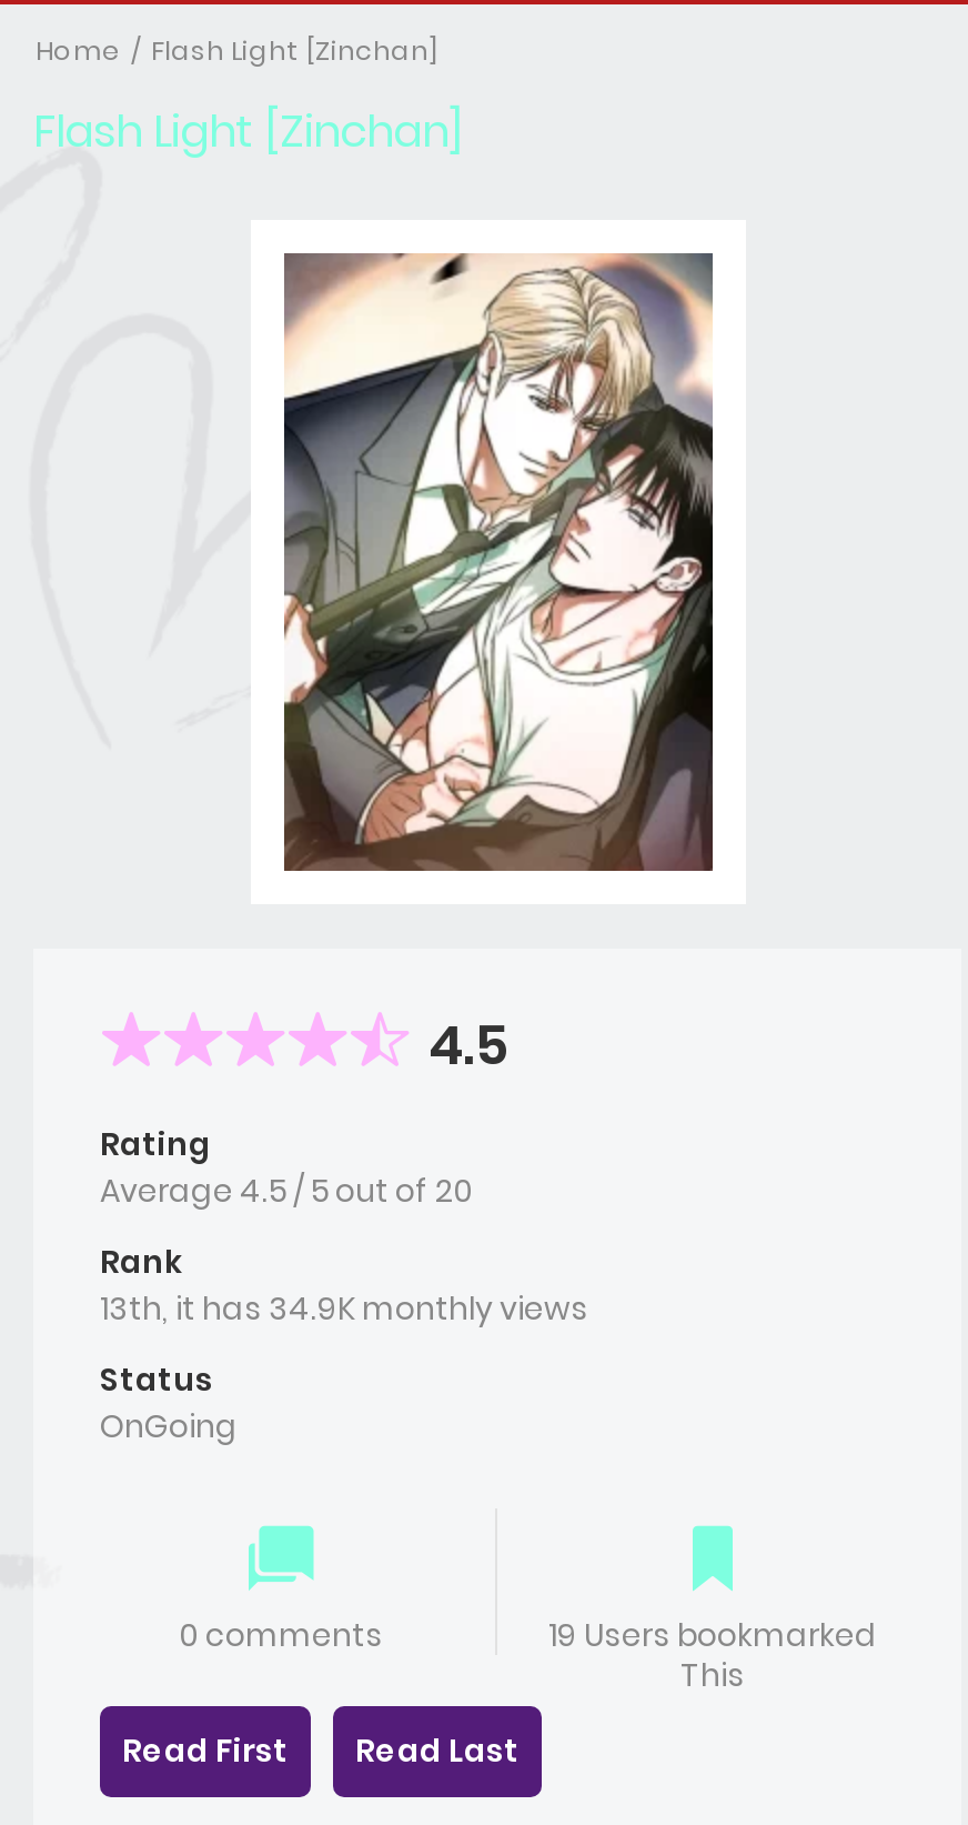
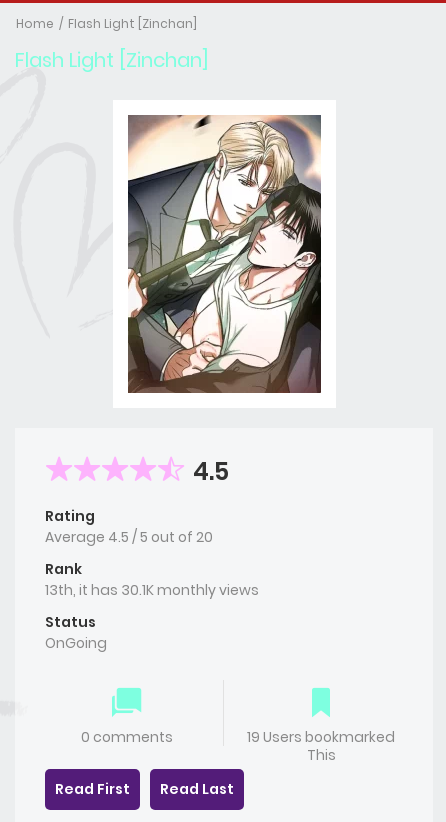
[100,1287,588,1332] 13th, it has 34.9K monthly views -> [45,580,259,600] 13th, it has 30.1K monthly views

